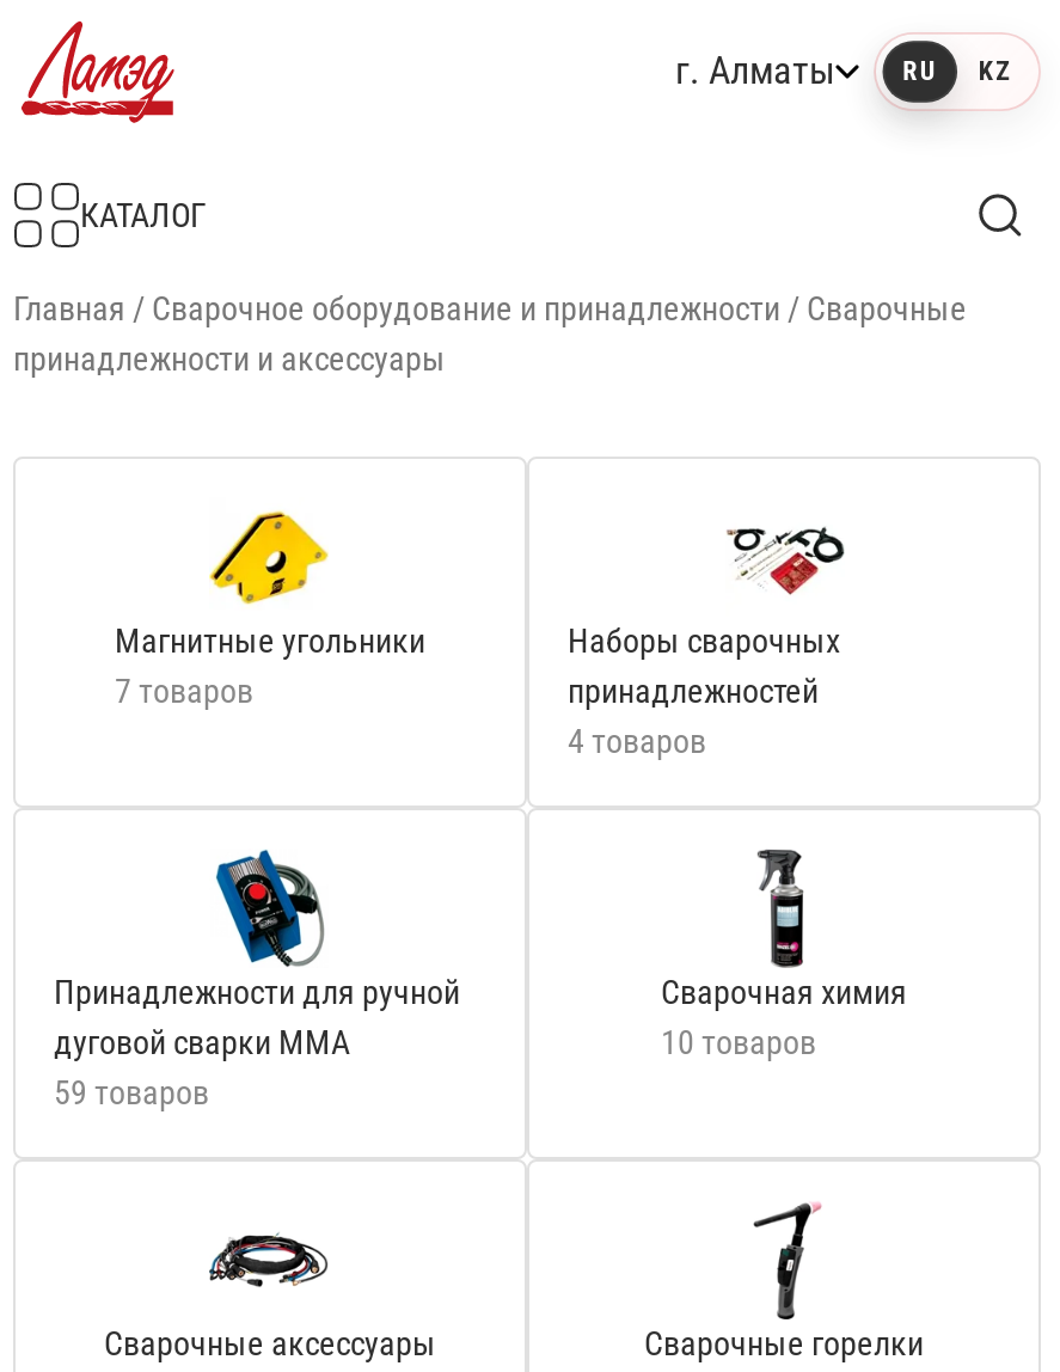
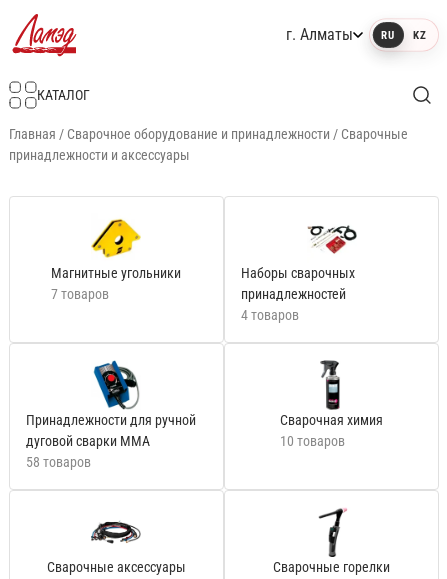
[54,1073,209,1111] 59 товаров -> [26,454,91,470] 58 товаров

